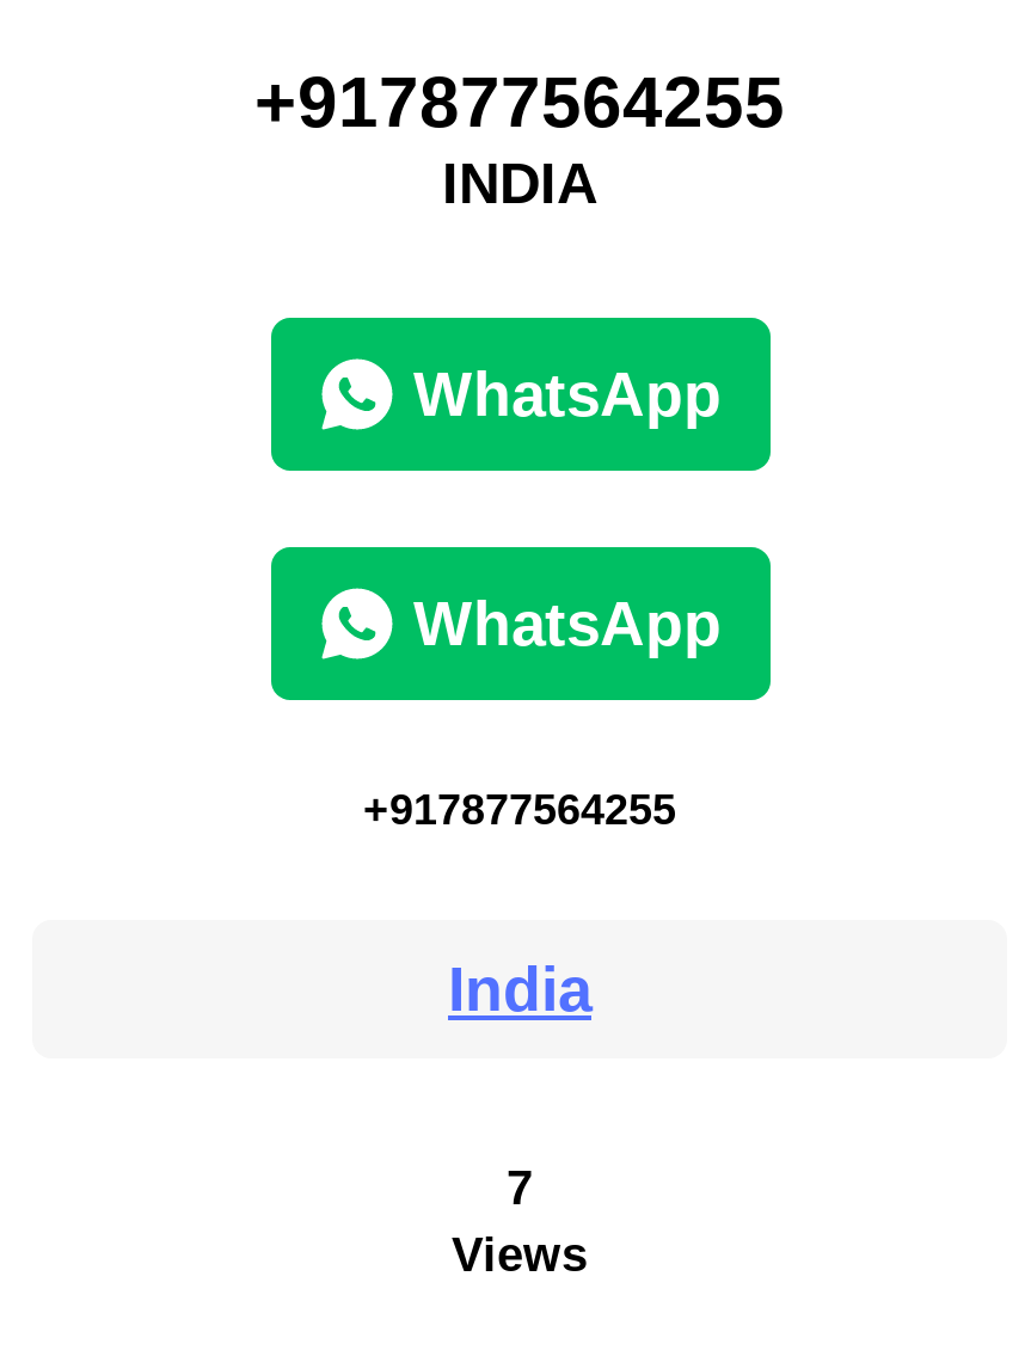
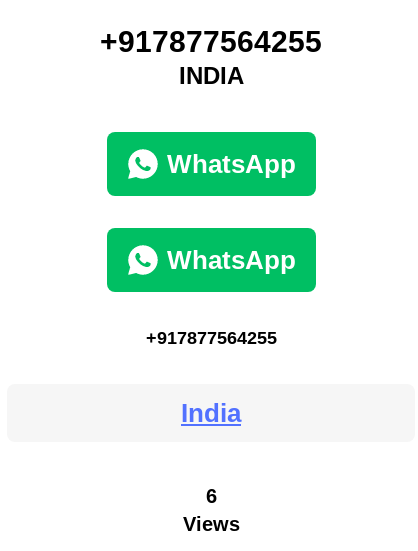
[507,1161,533,1213] 7 -> [205,485,216,507] 6

